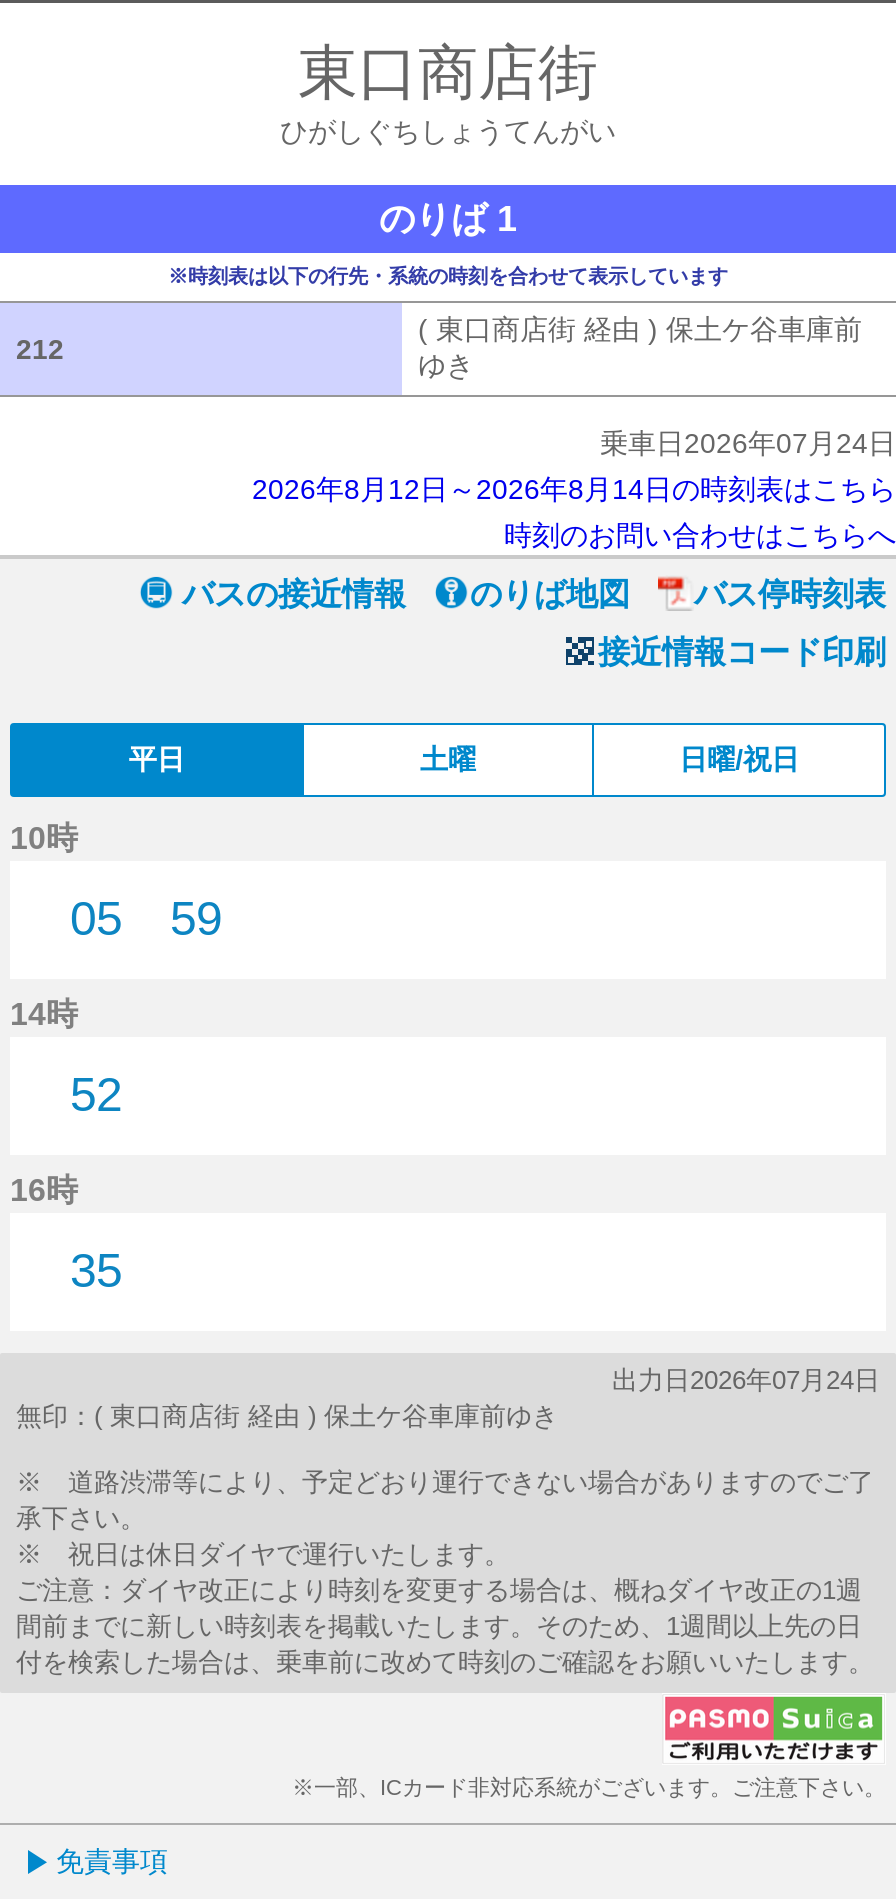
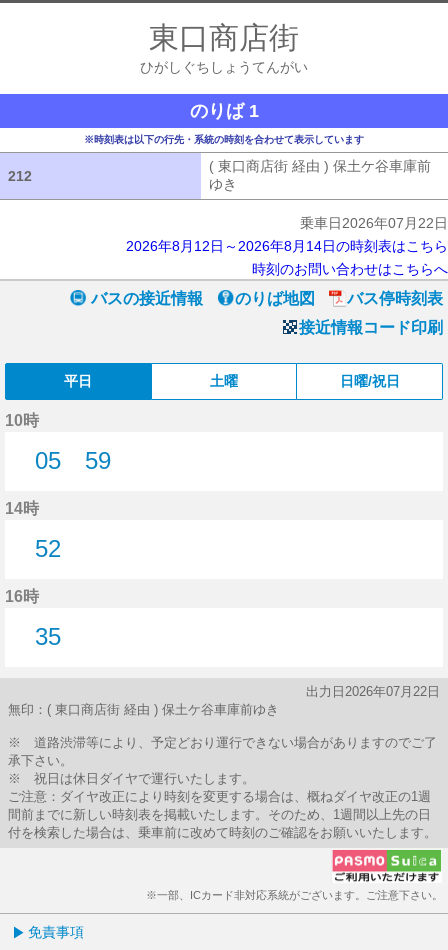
[600,427,896,459] 乗車日2026年07月24日 -> [300,215,448,231] 乗車日2026年07月22日
[612,1365,880,1395] 出力日2026年07月24日 -> [306,684,440,699] 出力日2026年07月22日

